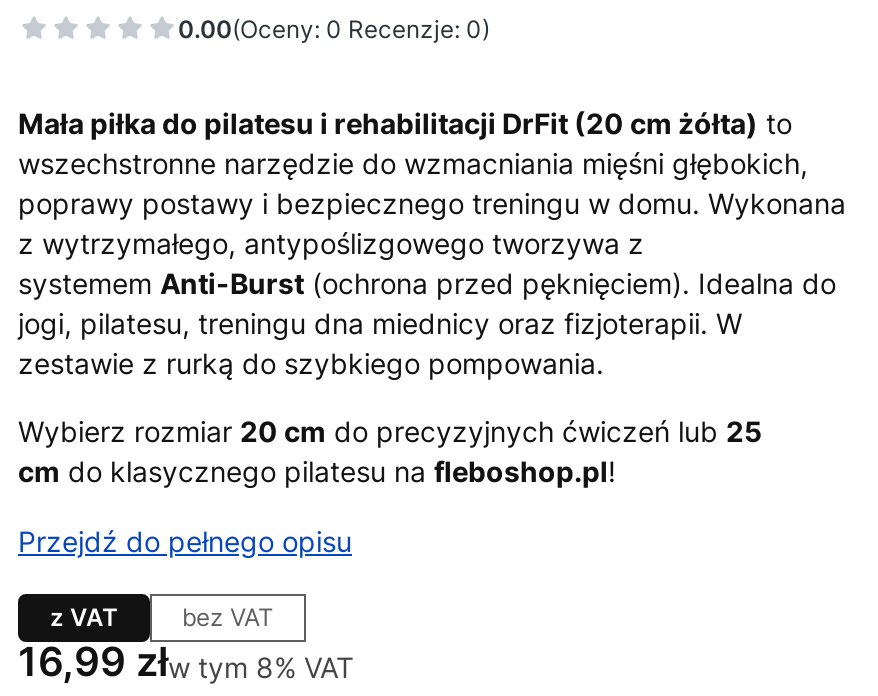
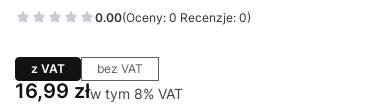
[18,106,846,558] Mała piłka do pilatesu i rehabilitacji DrFit (20 cm żółta) to | wszechstronne narzędzie do wzmacniania mięśni głębokich, | poprawy postawy i bezpiecznego treningu w domu. Wykonana | z wytrzymałego, antypoślizgowego tworzywa z | systemem Anti-Burst (ochrona przed pęknięciem). Idealna do | jogi, pilatesu, treningu dna miednicy oraz fizjoterapii. W | zestawie z rurką do szybkiego pompowania. | Wybierz rozmiar 20 cm do precyzyjnych ćwiczeń lub 25 | cm do klasycznego pilatesu na fleboshop.pl! | Przejdź do pełnego opisu -> none

